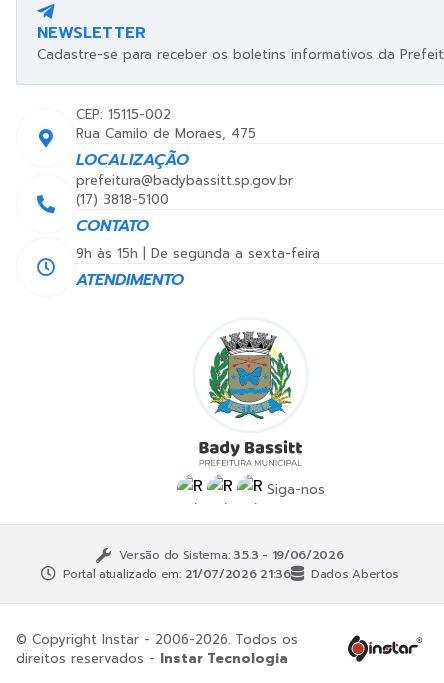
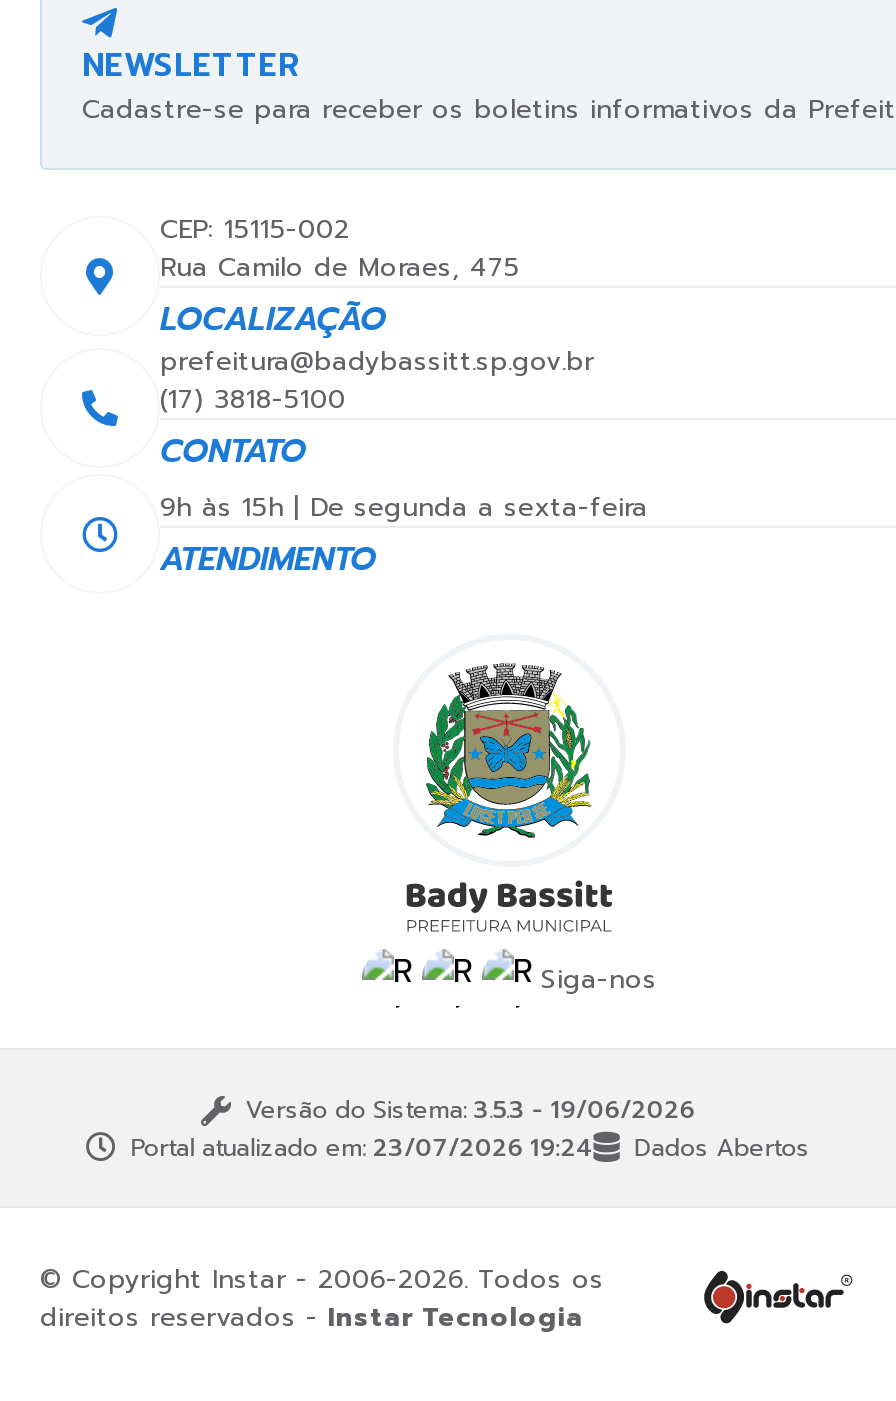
[63,565,291,583] Portal atualizado em: 21/07/2026 21:36 -> [130,1130,594,1166] Portal atualizado em: 23/07/2026 19:24

